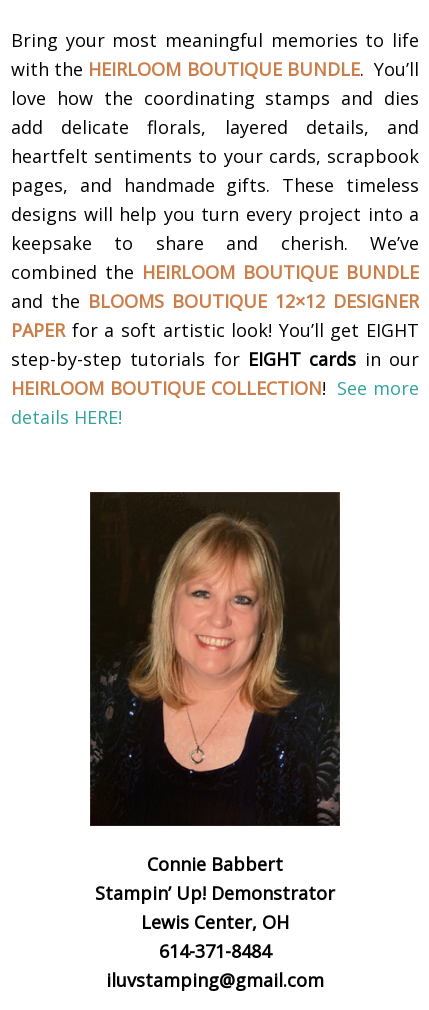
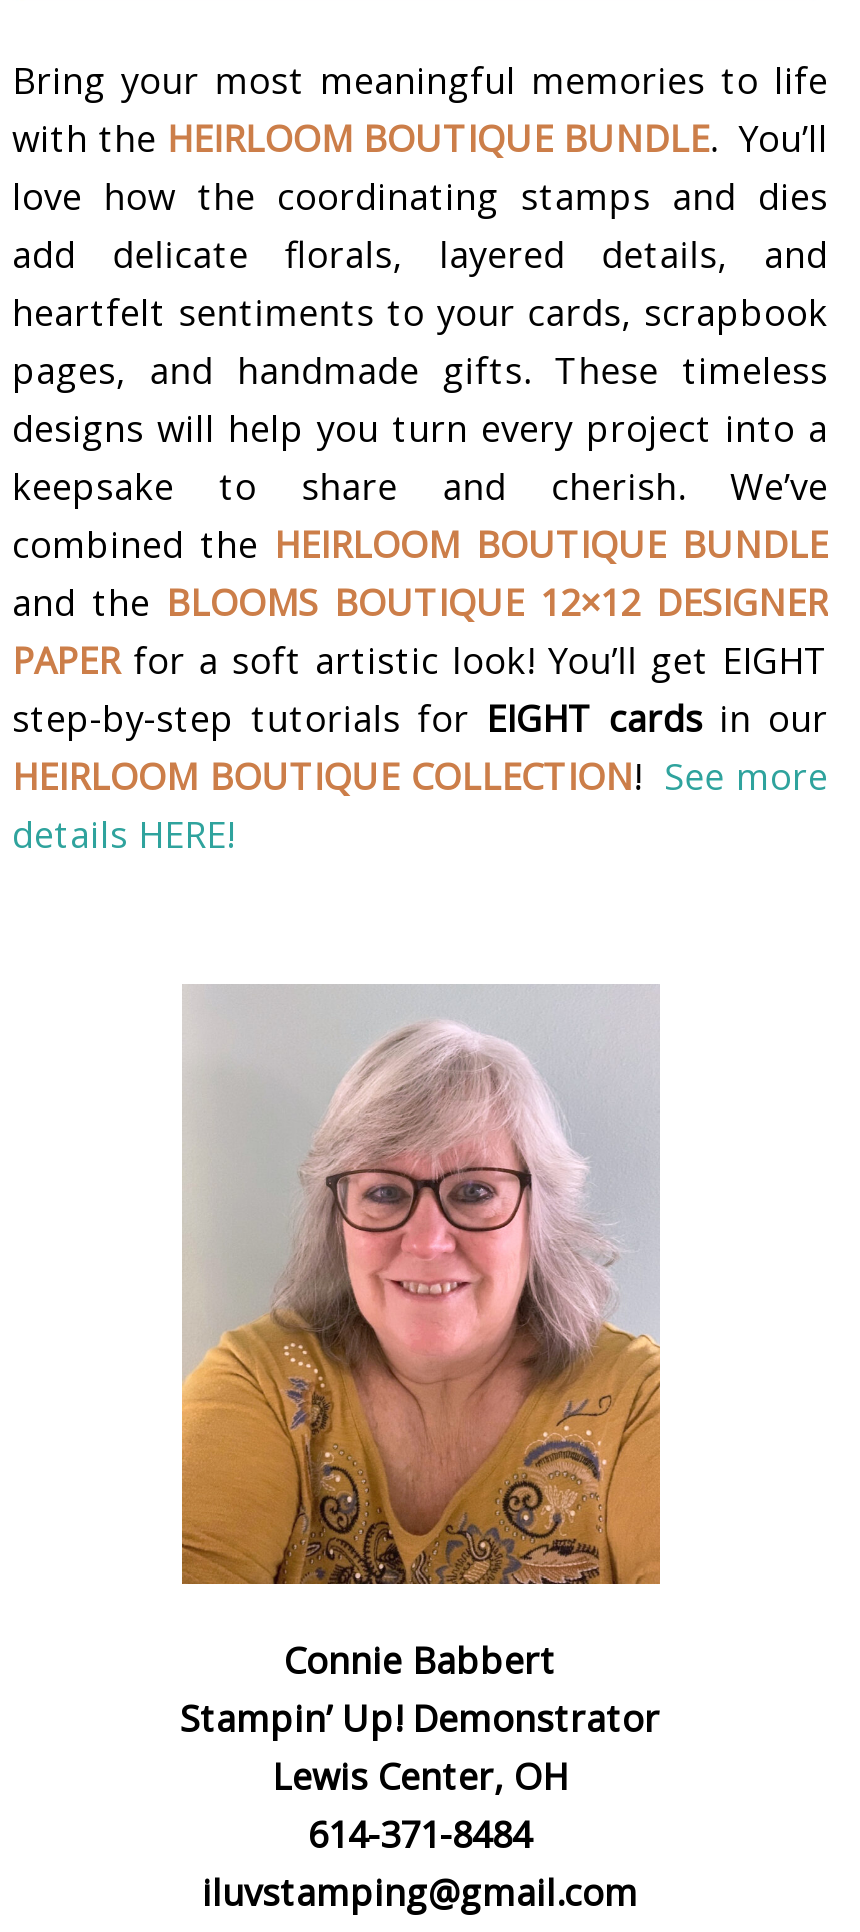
[89,491,341,827] [image] -> [170,984,670,1586] [image]

